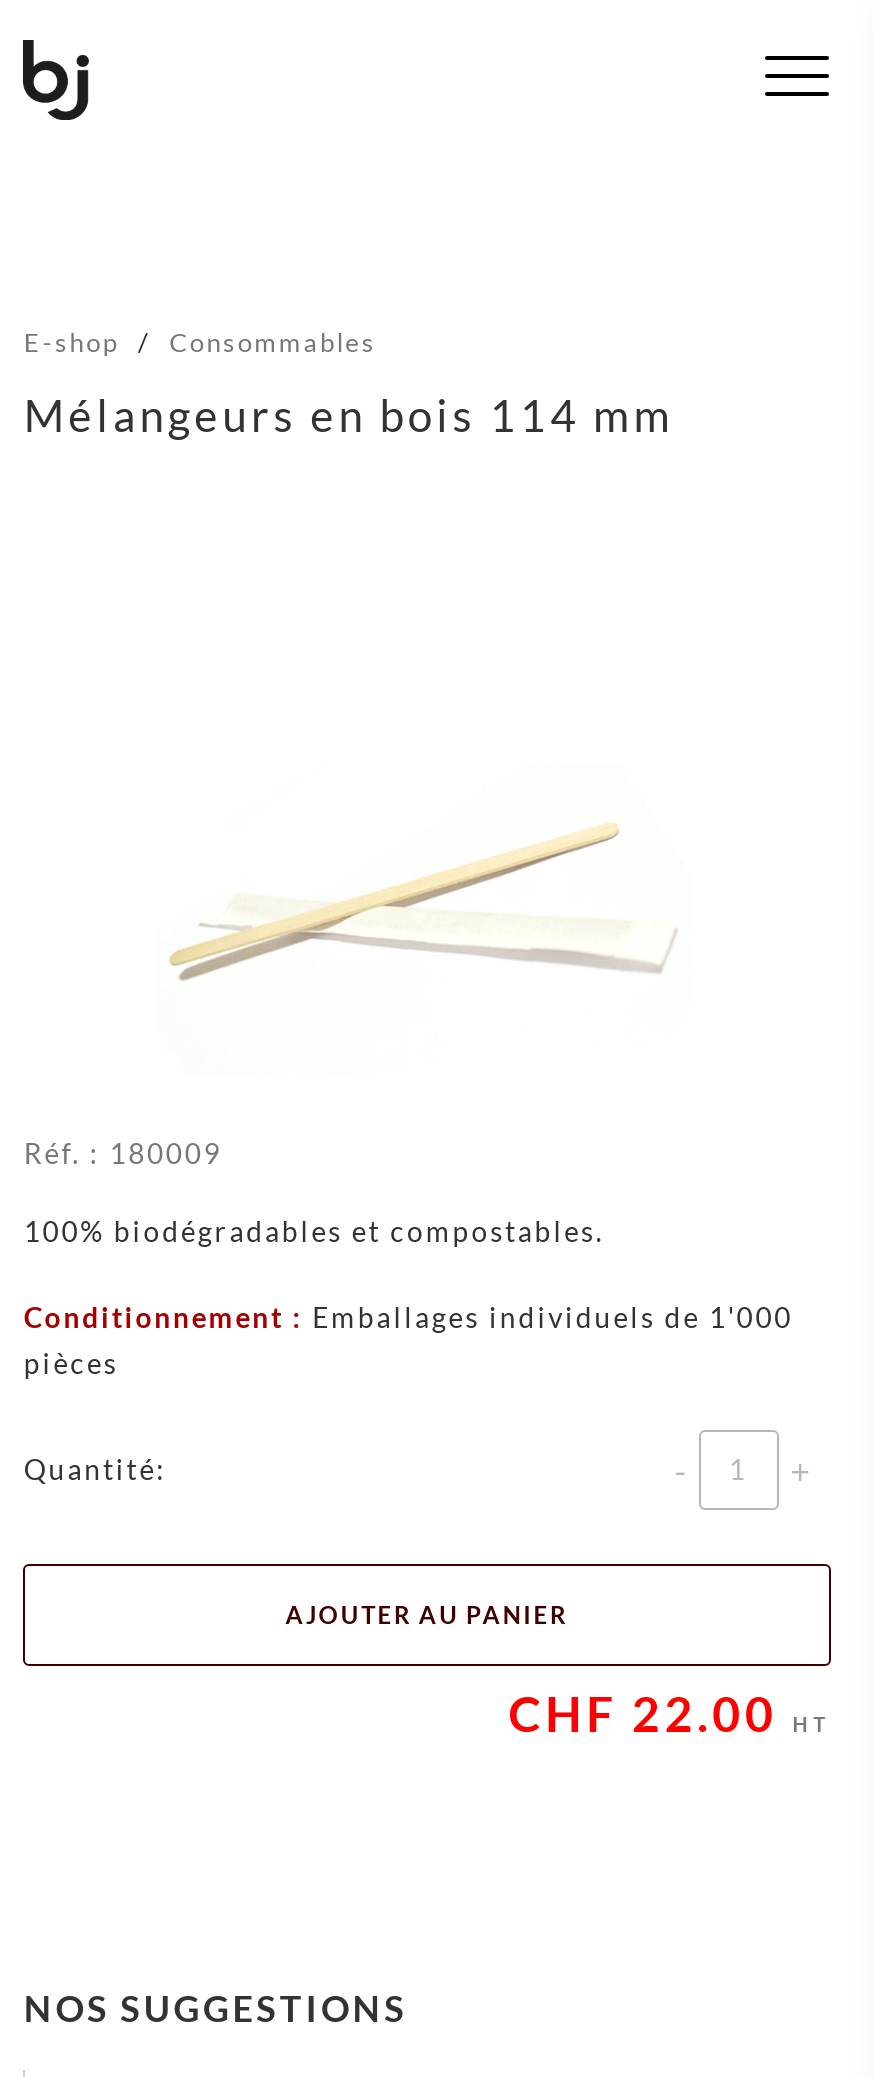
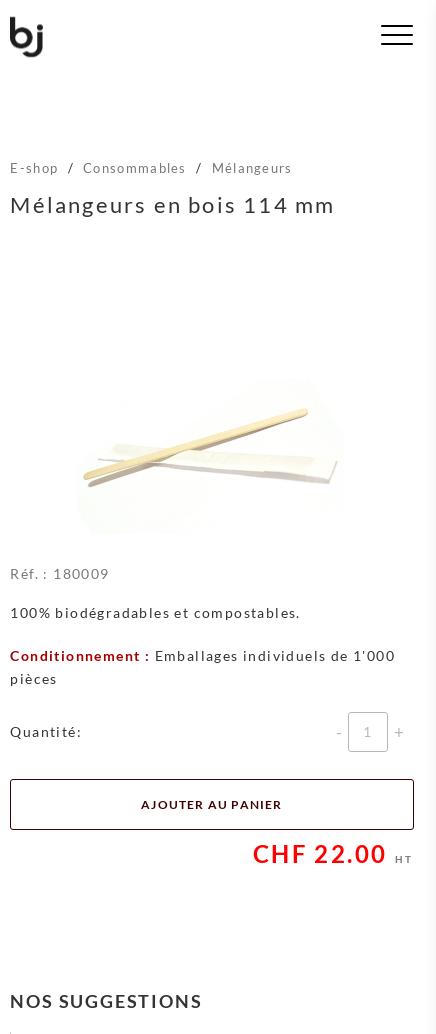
[24,326,376,358] E-shop / Consommables -> [10,160,293,176] E-shop / Consommables / Mélangeurs

